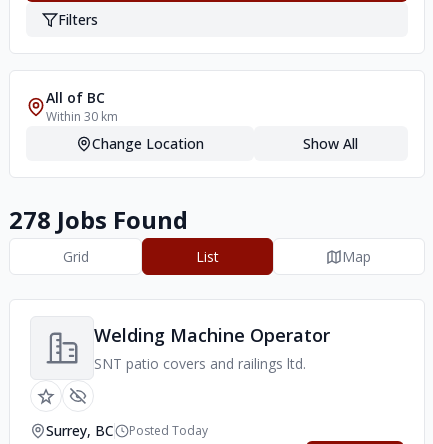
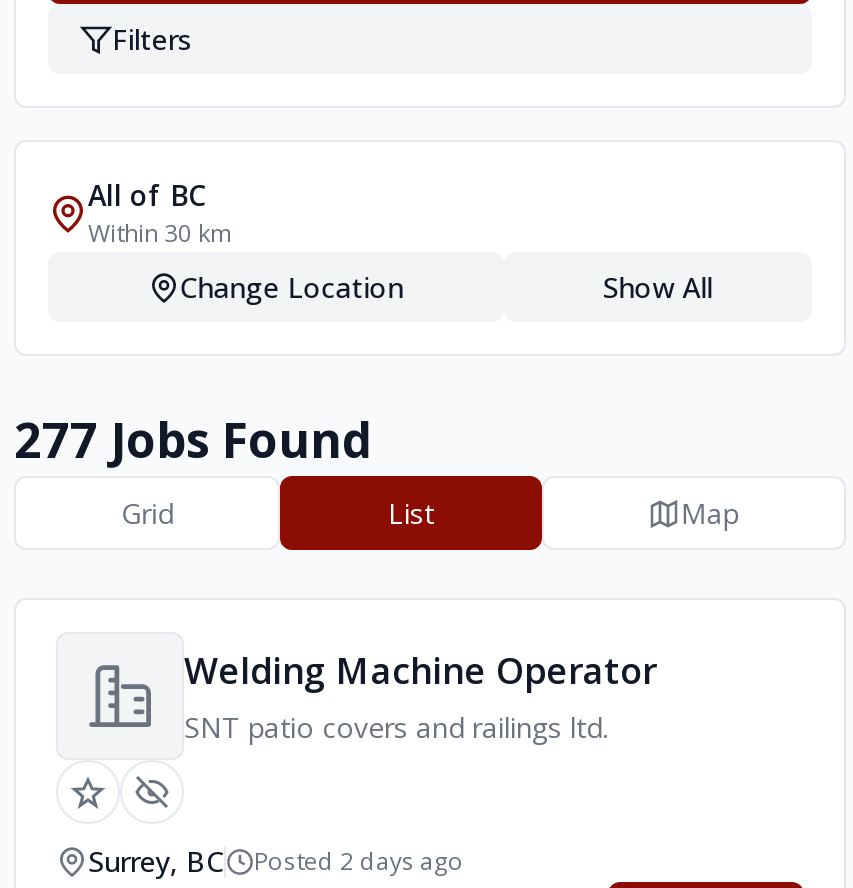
[9,203,188,236] 278 Jobs Found -> [14,406,372,472] 277 Jobs Found
[129,421,208,438] Posted Today -> [254,843,464,877] Posted 2 days ago

